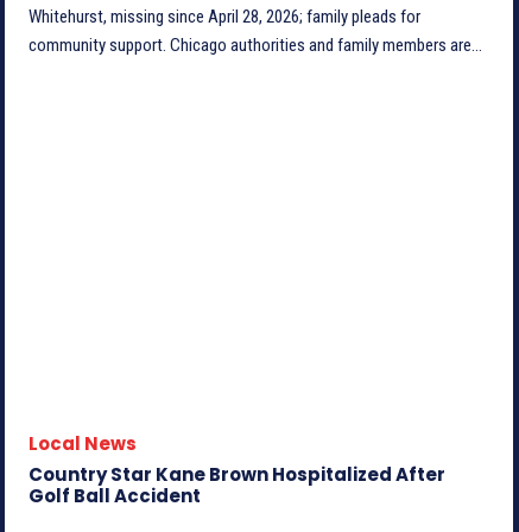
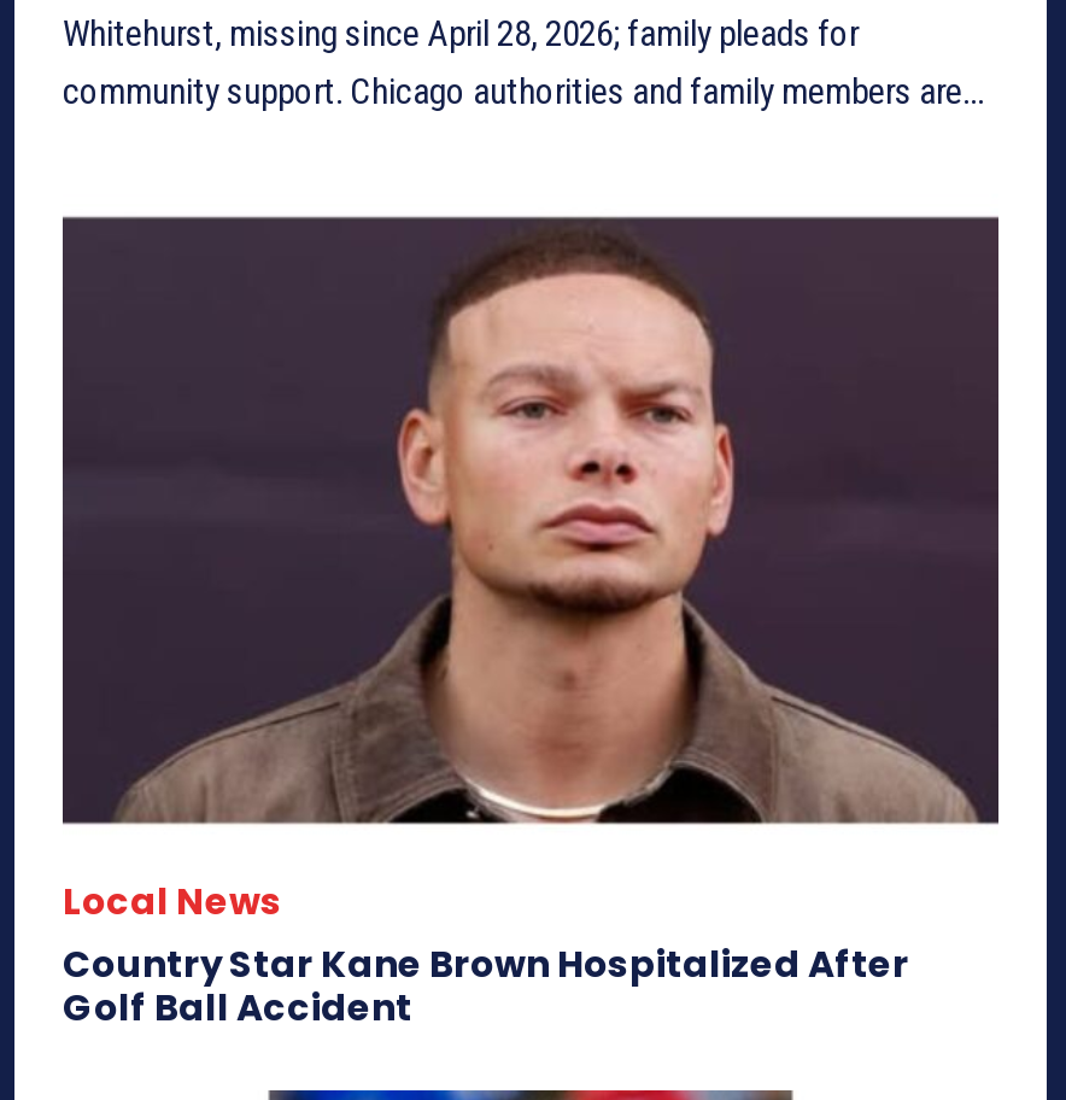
none -> [60,215,1001,827] [image]

